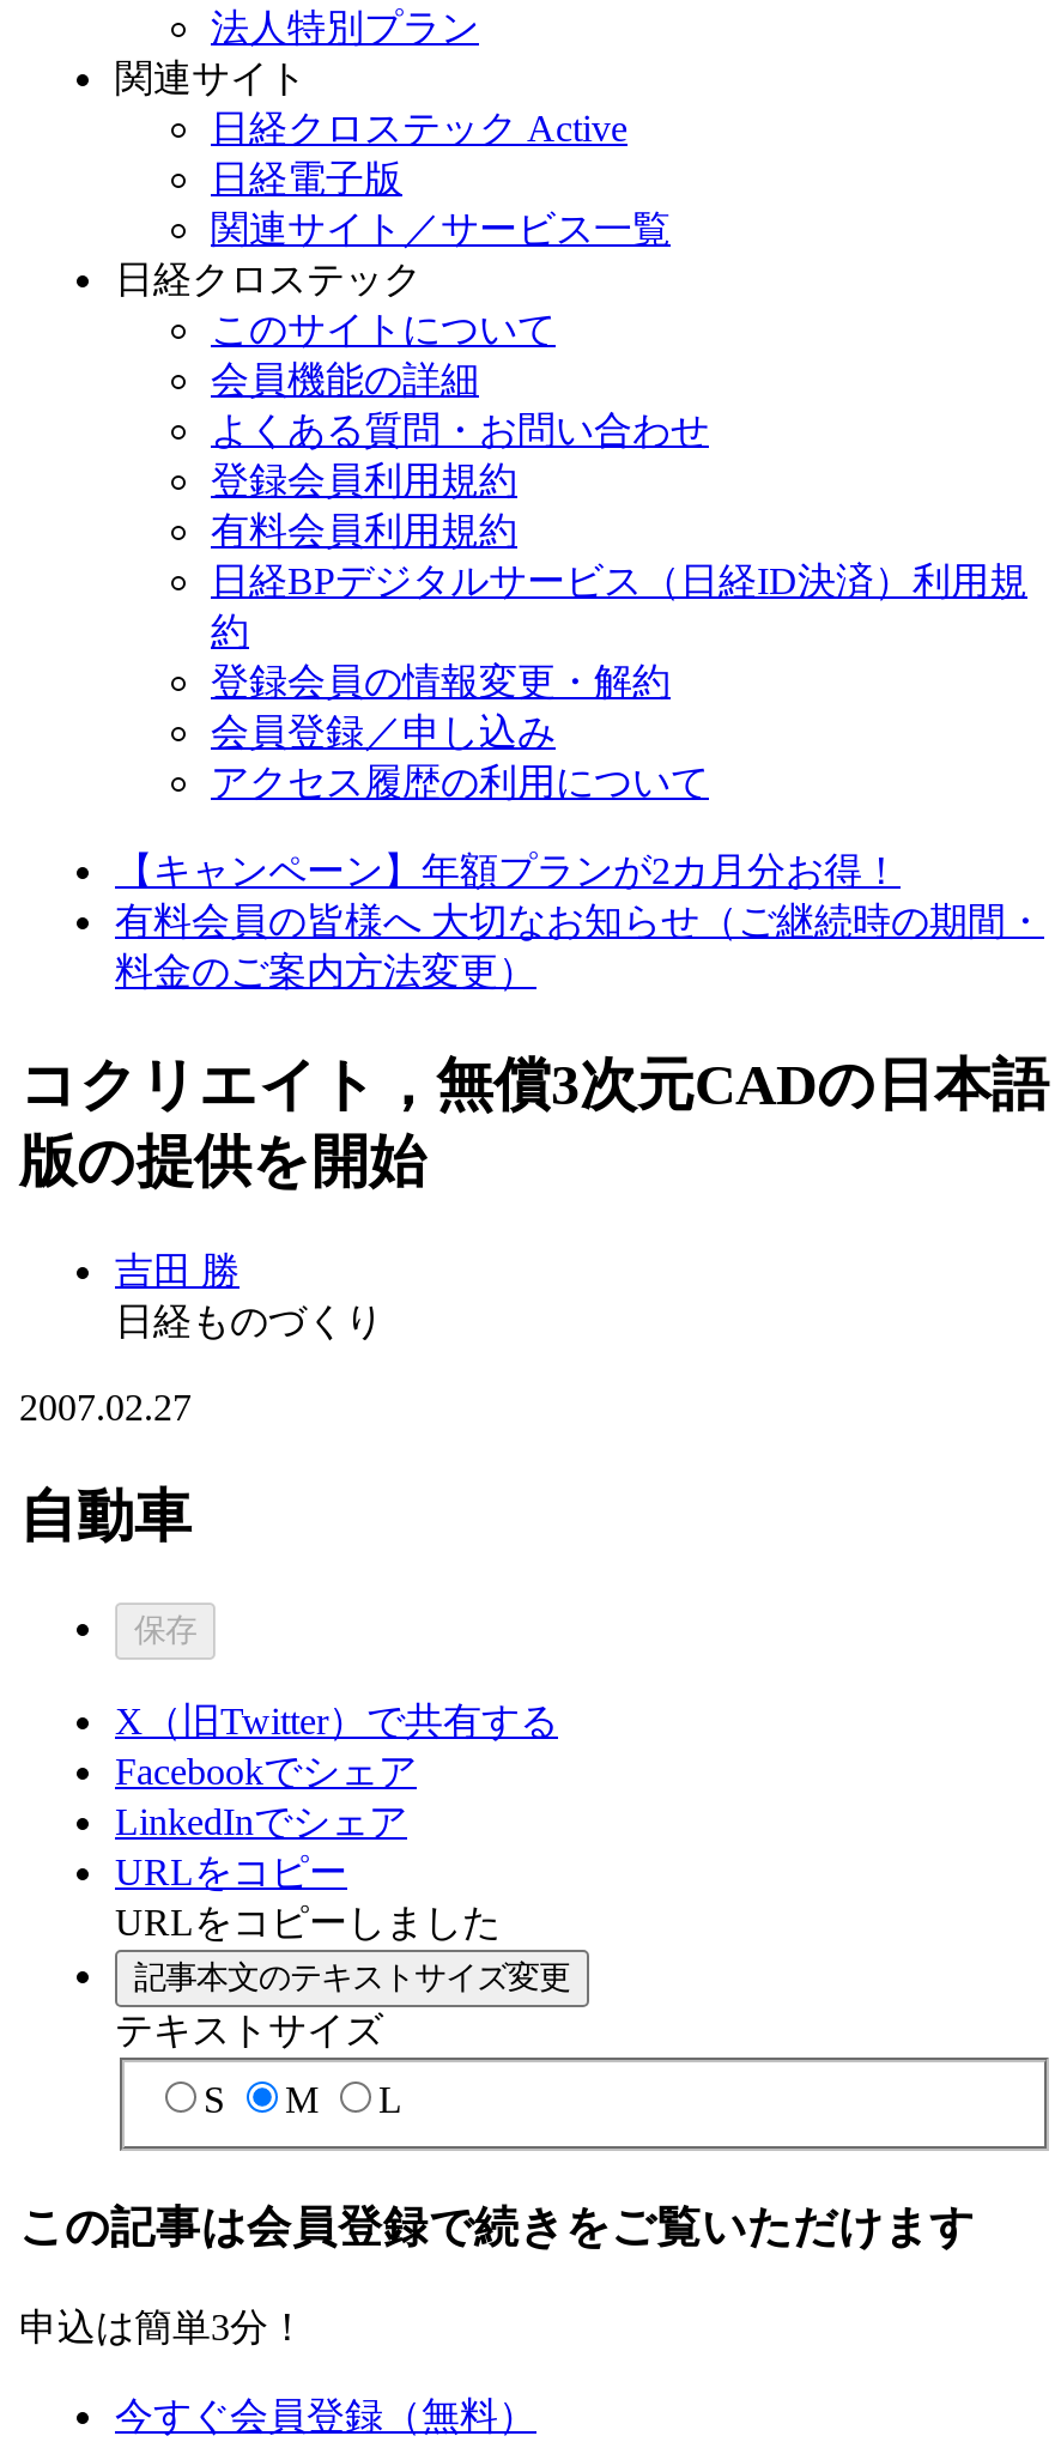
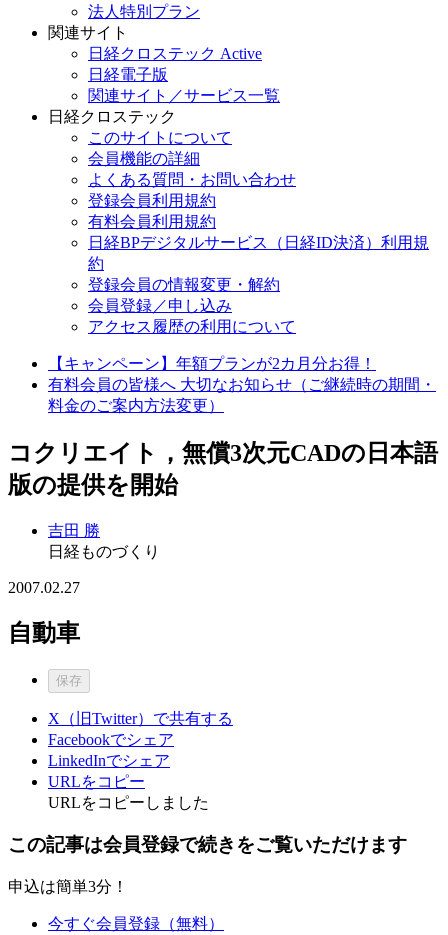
[115,1958,570,2120] 記事本文のテキストサイズ変更 | テキストサイズ | S | M | L -> none

